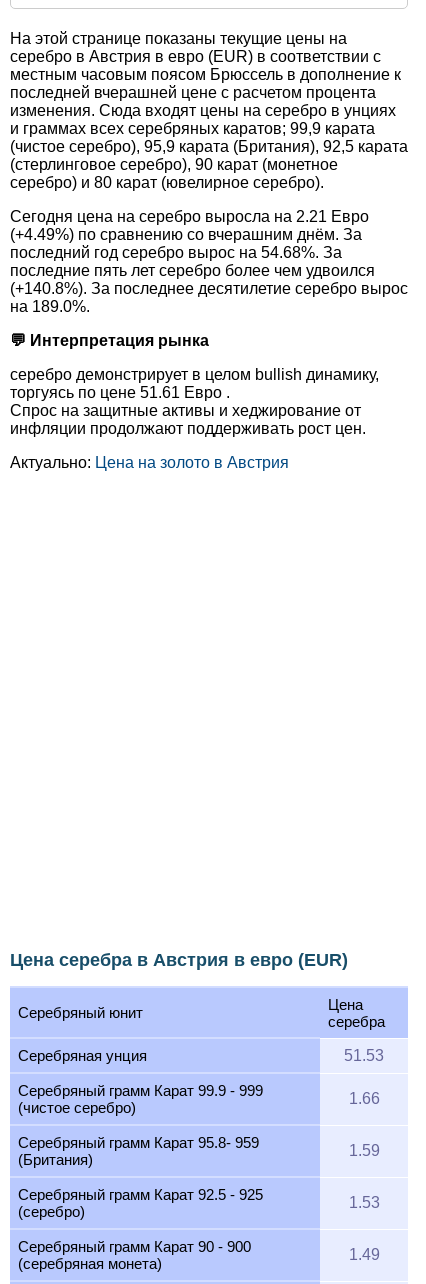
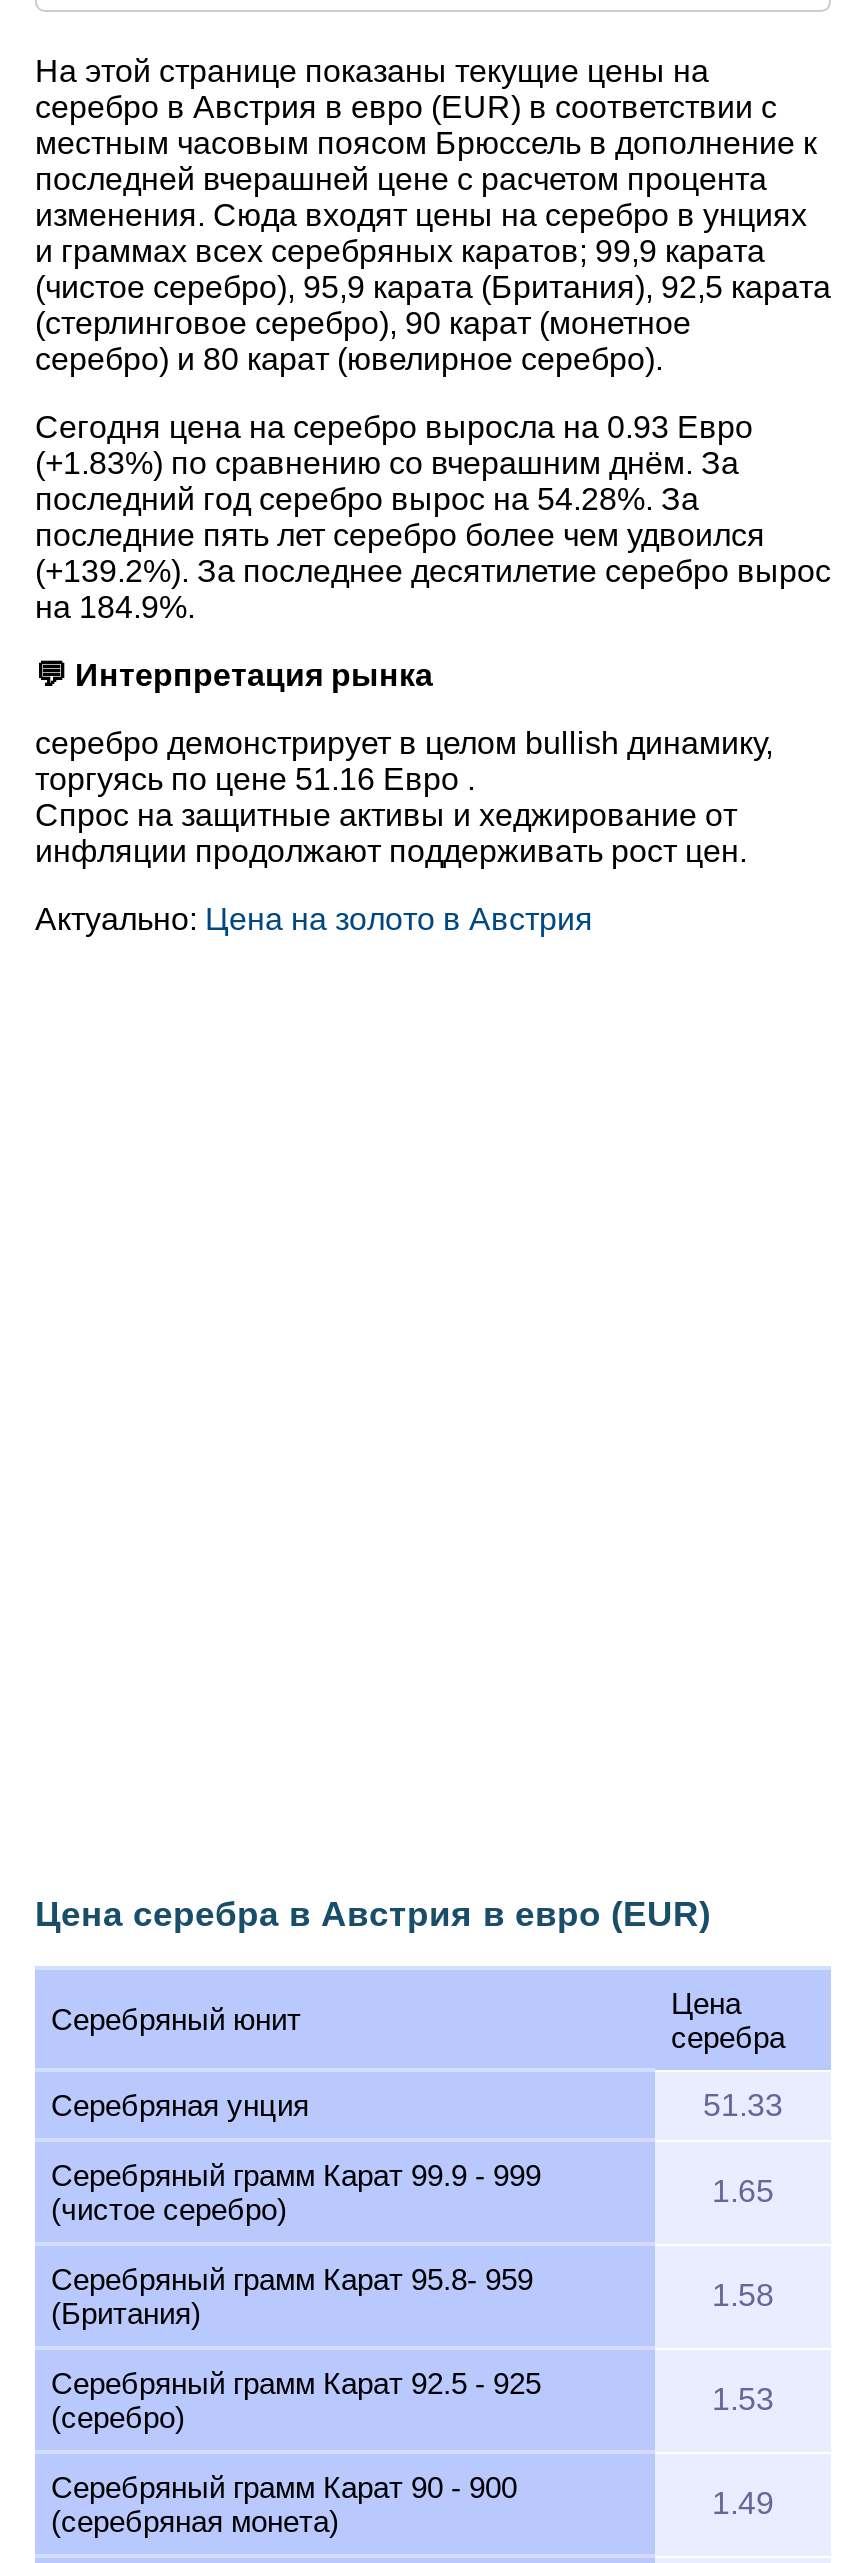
[10,208,369,225] Сегодня цена на серебро выросла на 2.21 Евро -> [35,410,753,444] Сегодня цена на серебро выросла на 0.93 Евро
[10,226,362,243] (+4.49%) по сравнению со вчерашним днём. За -> [35,446,739,480] (+1.83%) по сравнению со вчерашним днём. За
[10,244,342,261] последний год серебро вырос на 54.68%. За -> [35,482,699,516] последний год серебро вырос на 54.28%. За
[10,280,408,297] (+140.8%). За последнее десятилетие серебро вырос -> [35,554,831,588] (+139.2%). За последнее десятилетие серебро вырос
[10,298,90,315] на 189.0%. -> [35,590,195,624] на 184.9%.
[10,384,230,401] торгуясь по цене 51.61 Евро . -> [35,762,475,796] торгуясь по цене 51.16 Евро .
[344,1047,384,1064] 51.53 -> [703,2088,783,2122] 51.33
[348,1090,379,1107] 1.66 -> [712,2174,774,2208] 1.65
[348,1142,379,1159] 1.59 -> [712,2278,774,2312] 1.58

